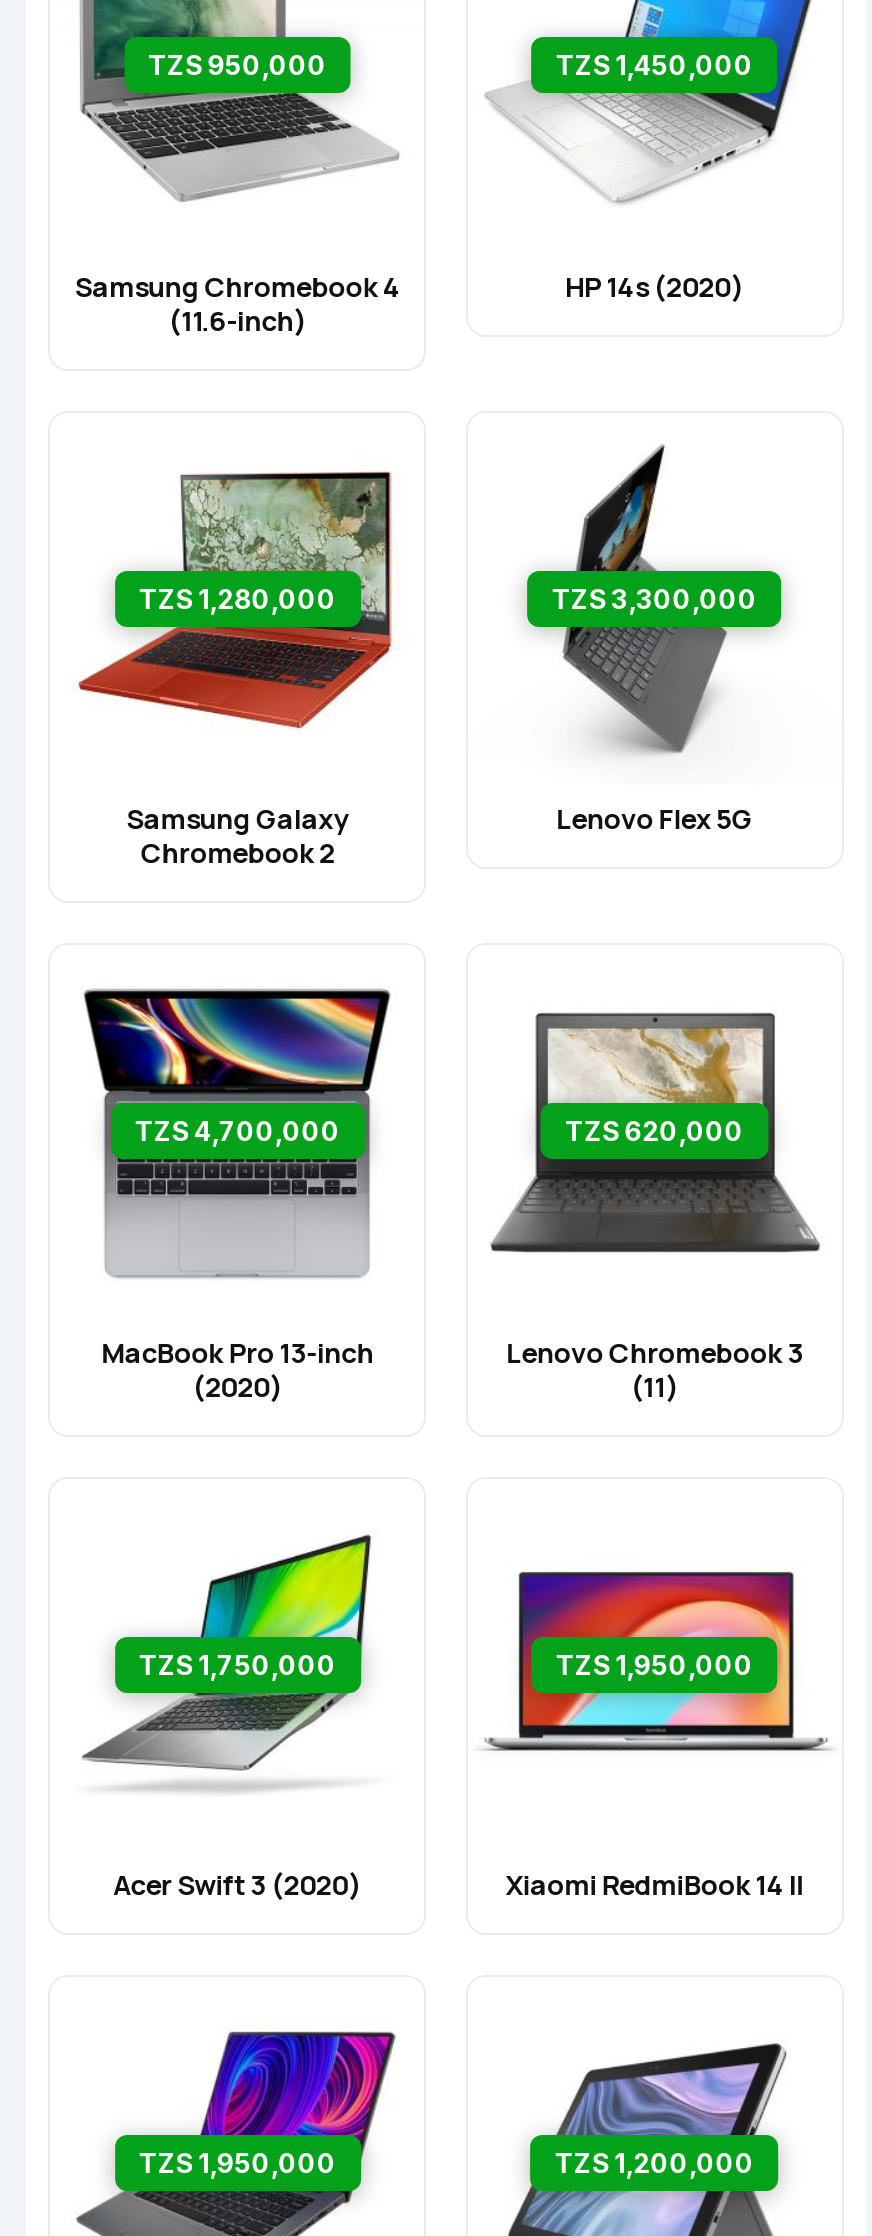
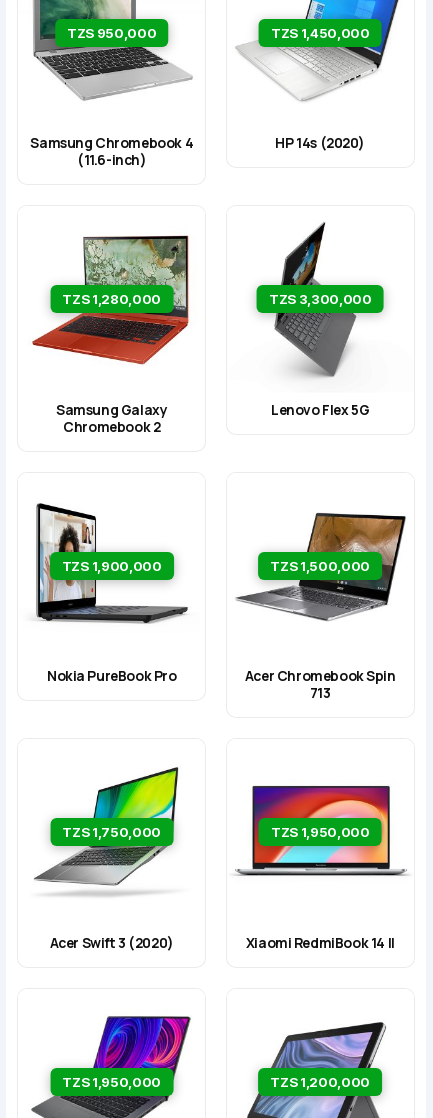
[82,988,392,1280] [image] | TZS 4,700,000 -> [35,495,189,639] [image] | TZS 1,900,000
[488,1012,826,1254] [image] | TZS 620,000 -> [235,507,407,626] [image] | TZS 1,500,000
[101,1332,374,1404] MacBook Pro 13-inch | (2020) -> [47,666,176,685] Nokia PureBook Pro
[506,1332,803,1404] Lenovo Chromebook 3 | (11) -> [245,666,396,702] Acer Chromebook Spin | 713

